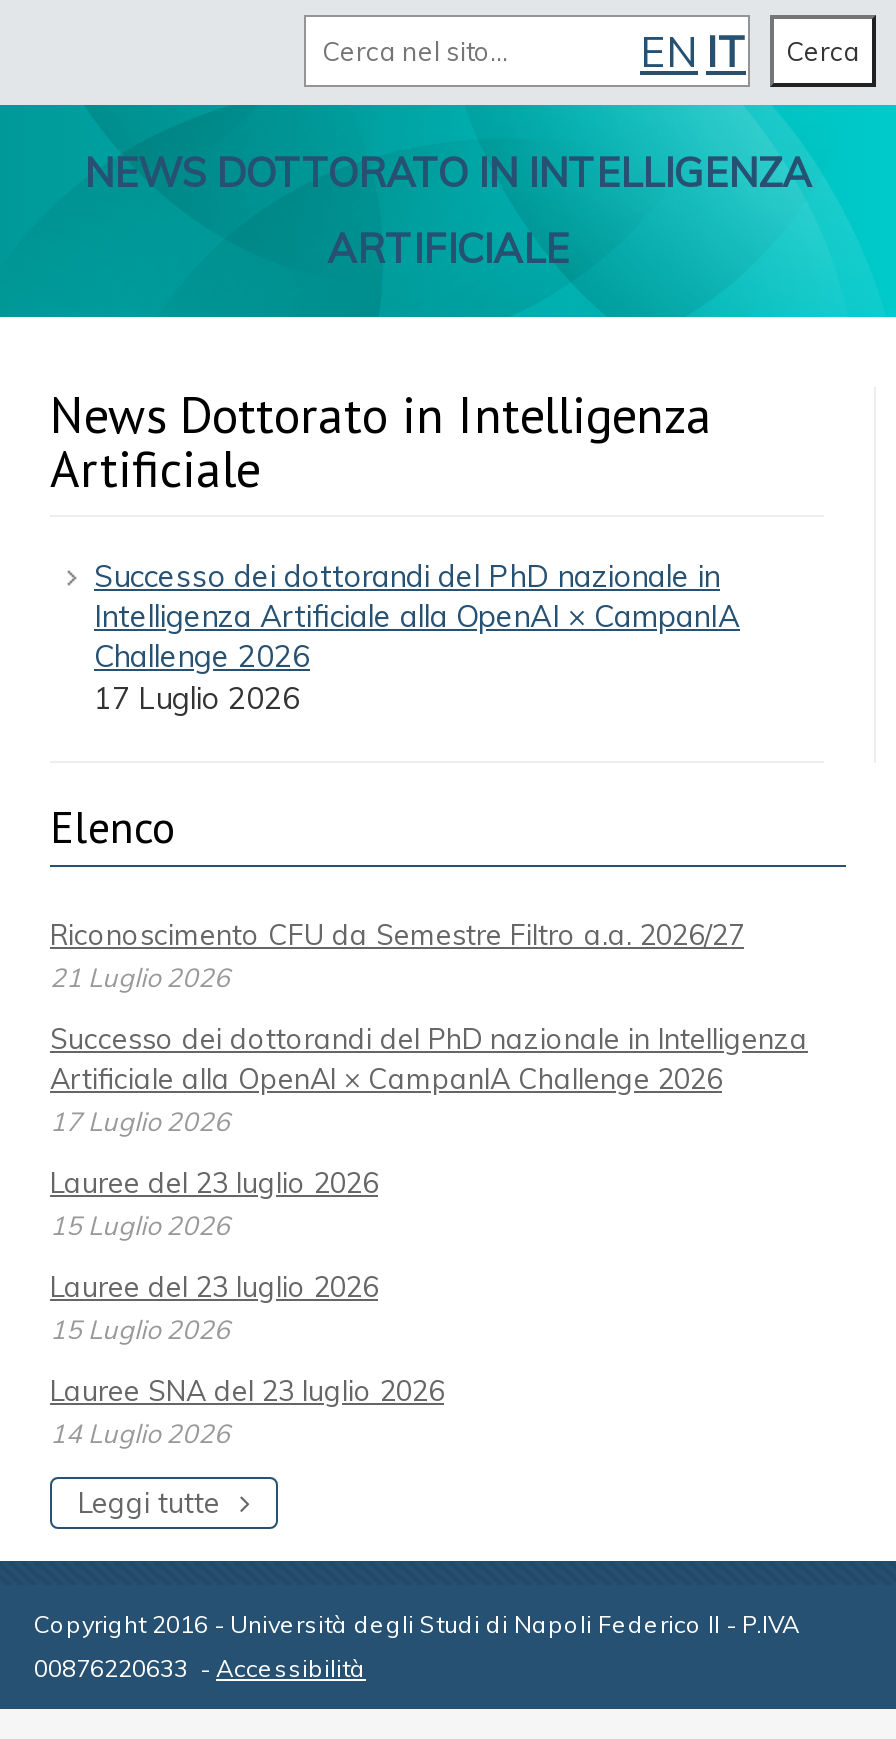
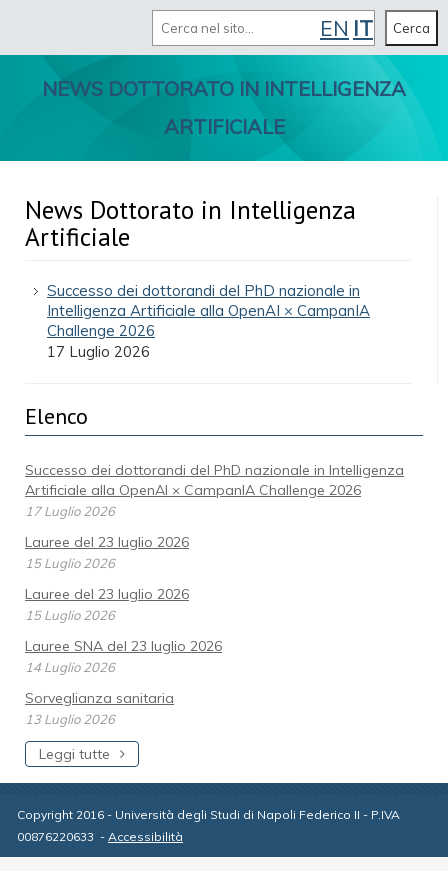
[50,917,744,993] Riconoscimento CFU da Semestre Filtro a.a. 2026/27 | 21 Luglio 2026 -> none
moved [50,1021,808,1449] -> [25,461,404,675]: Successo dei dottorandi del PhD nazionale in Intelligenza | Artificiale alla OpenAI × CampanIA Challenge 2026 | 17 Luglio 2026 | ... | Lauree SNA del 23 luglio 2026 | 14 Luglio 2026
none -> [25,689,174,727] Sorveglianza sanitaria | 13 Luglio 2026

